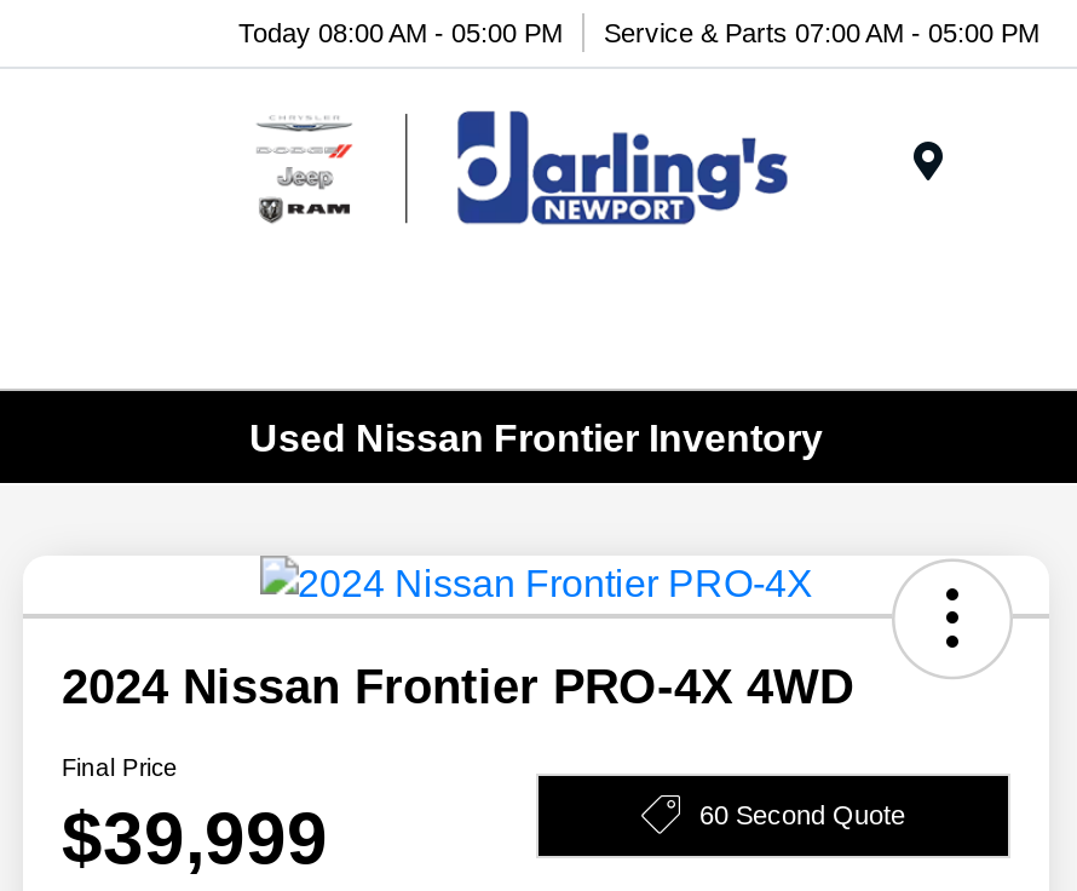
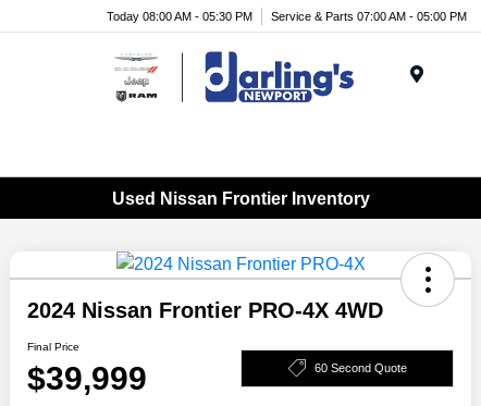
[238,17,1039,46] Today 08:00 AM - 05:00 PM Service & Parts 07:00 AM - 05:00 PM -> [107,9,467,22] Today 08:00 AM - 05:30 PM Service & Parts 07:00 AM - 05:00 PM

